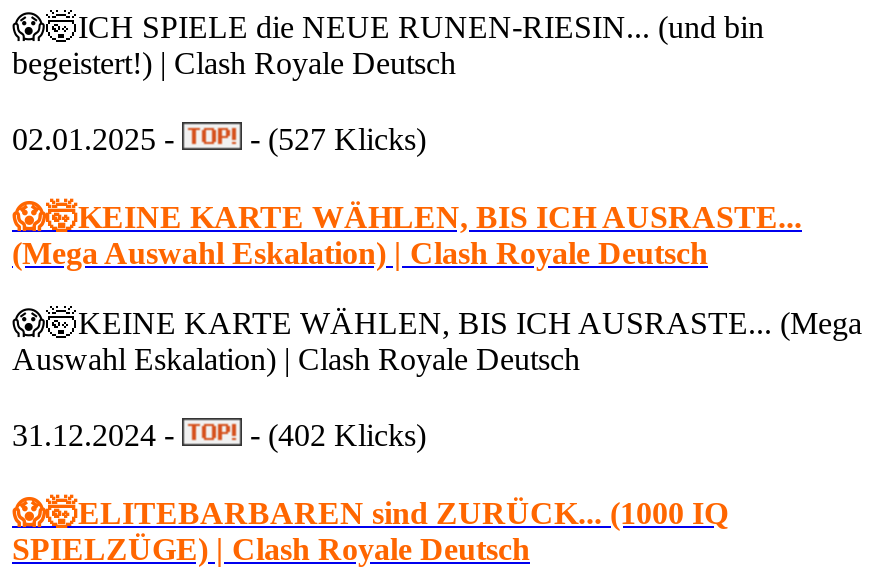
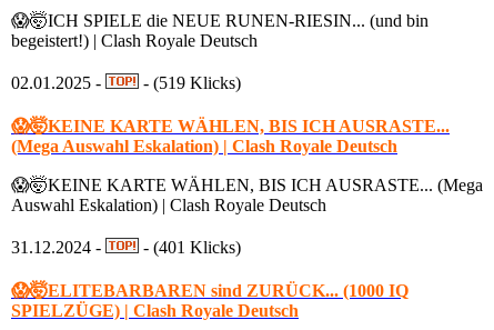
[12,122,426,156] 02.01.2025 - - (527 Klicks) -> [11,73,241,92] 02.01.2025 - - (519 Klicks)
[12,418,426,452] 31.12.2024 - - (402 Klicks) -> [11,238,241,257] 31.12.2024 - - (401 Klicks)

